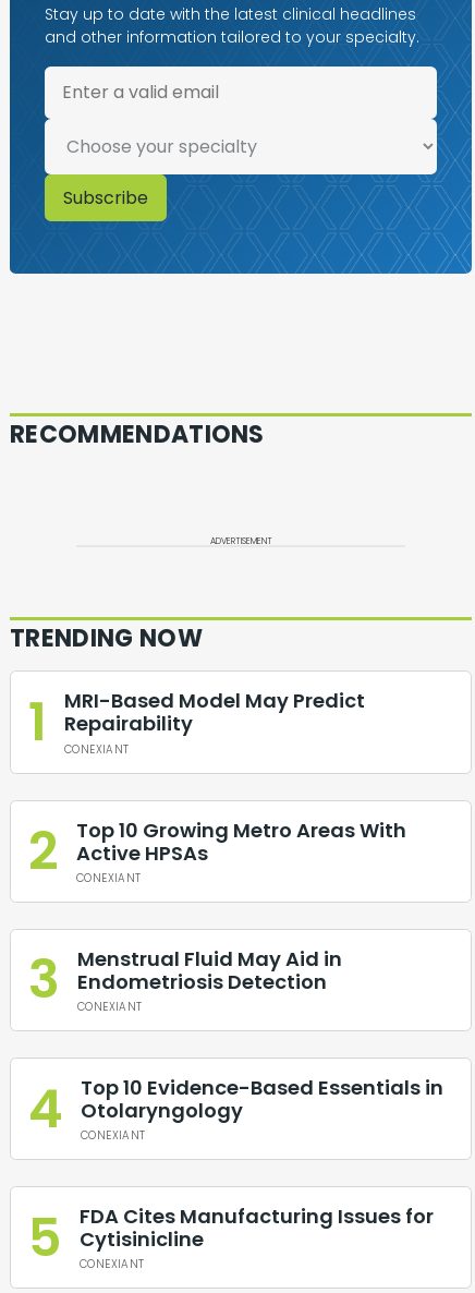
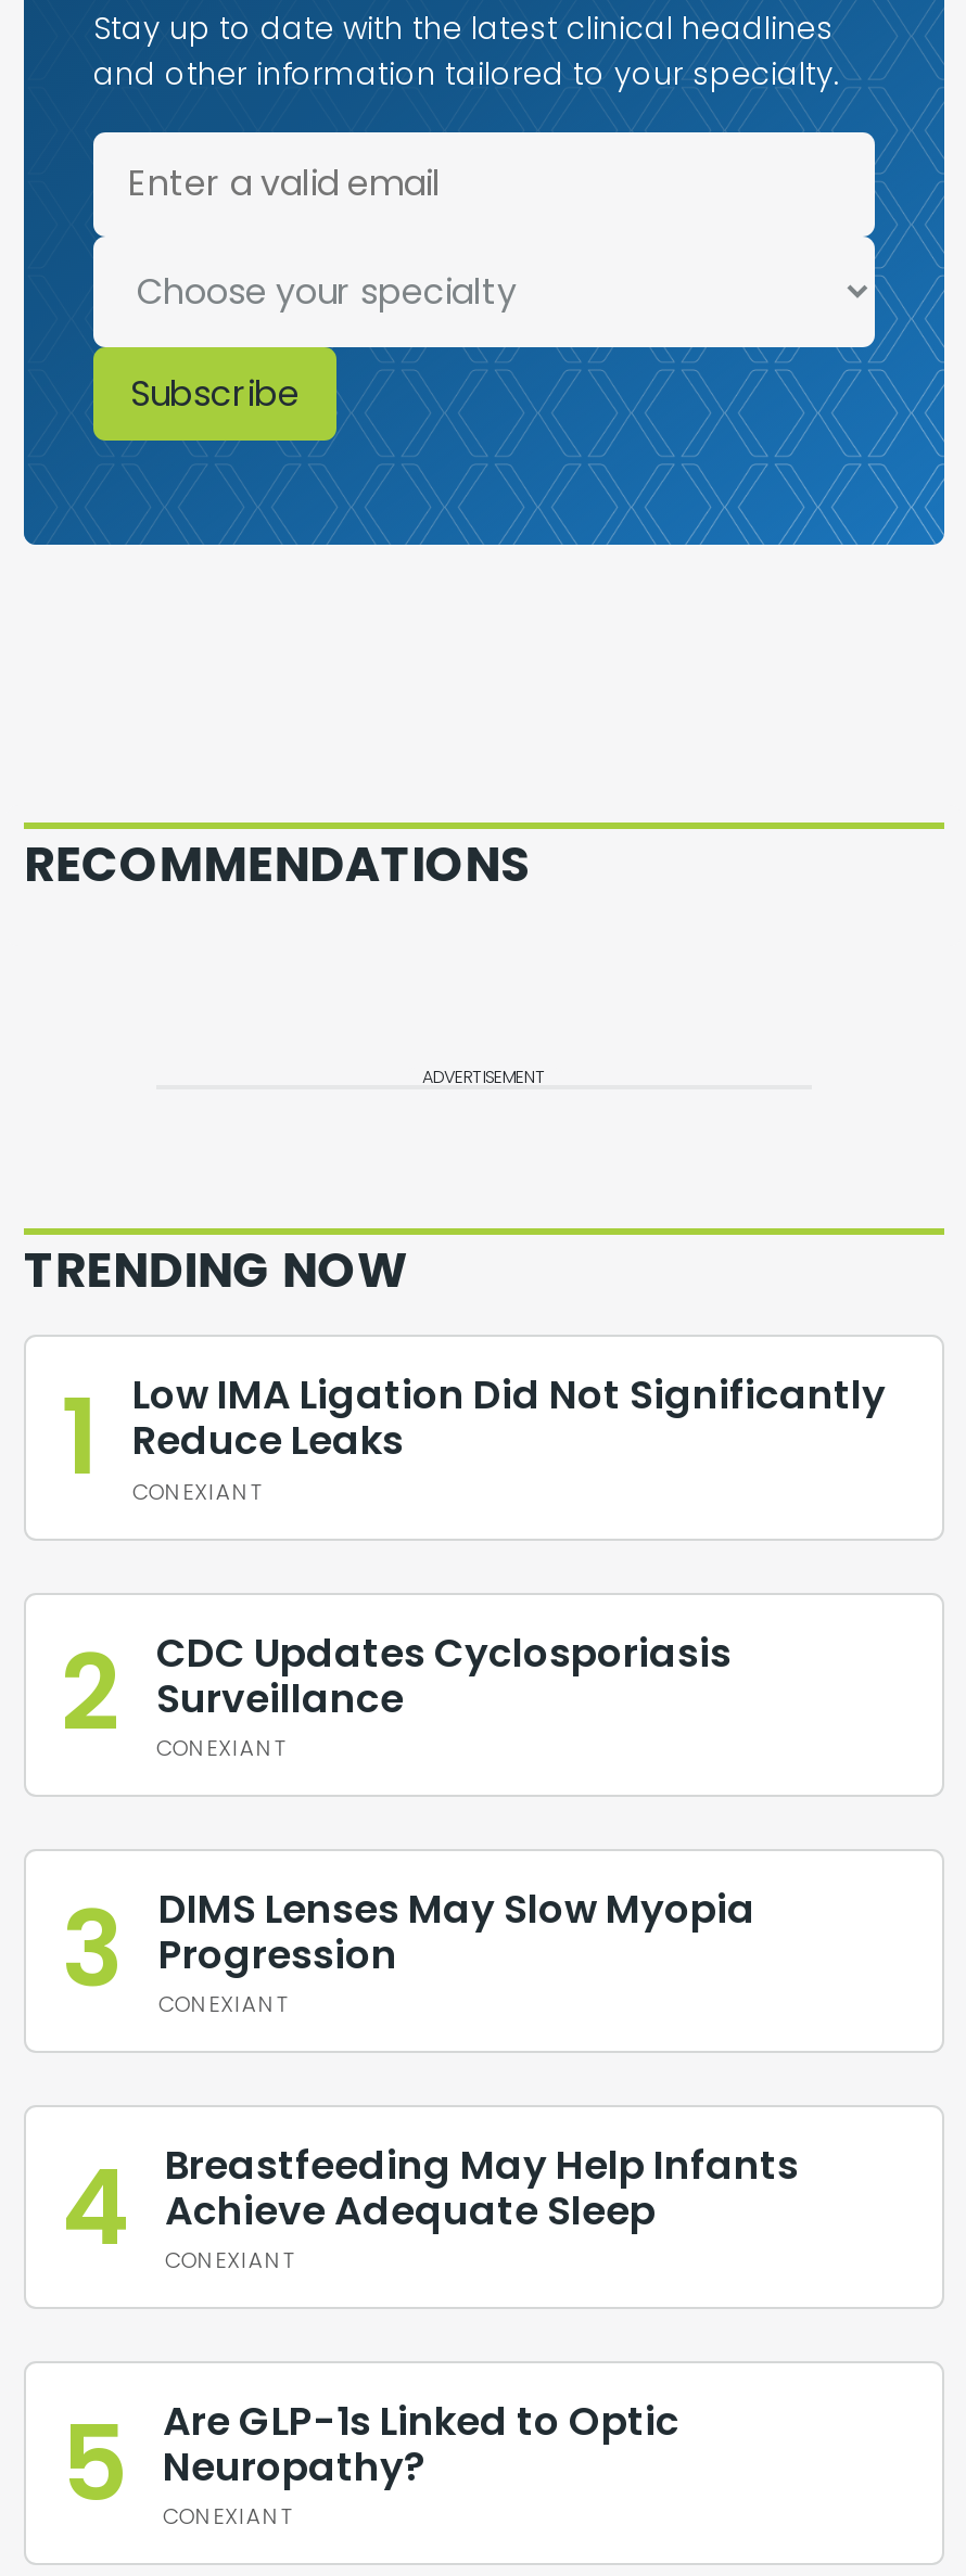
[64,687,365,737] MRI-Based Model May Predict | Repairability -> [132,1368,886,1468] Low IMA Ligation Did Not Significantly | Reduce Leaks
[76,816,406,866] Top 10 Growing Metro Areas With | Active HPSAs -> [156,1624,732,1724] CDC Updates Cyclosporiasis | Surveillance
[77,945,342,995] Menstrual Fluid May Aid in | Endometriosis Detection -> [158,1881,755,1981] DIMS Lenses May Slow Myopia | Progression
[81,1074,443,1124] Top 10 Evidence-Based Essentials in | Otolaryngology -> [165,2137,799,2237] Breastfeeding May Help Infants | Achieve Adequate Sleep
[80,1203,434,1253] FDA Cites Manufacturing Issues for | Cytisinicline -> [163,2394,679,2494] Are GLP-1s Linked to Optic | Neuropathy?

